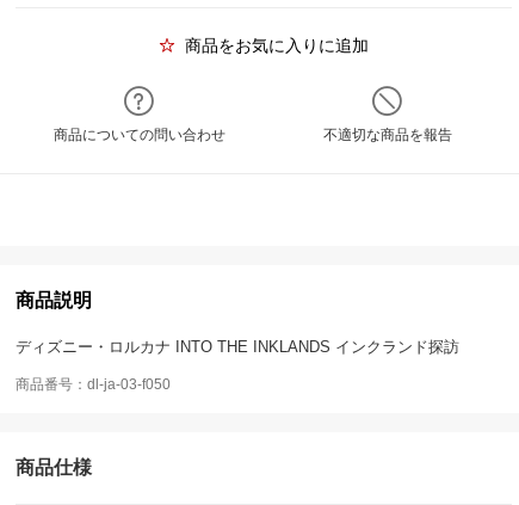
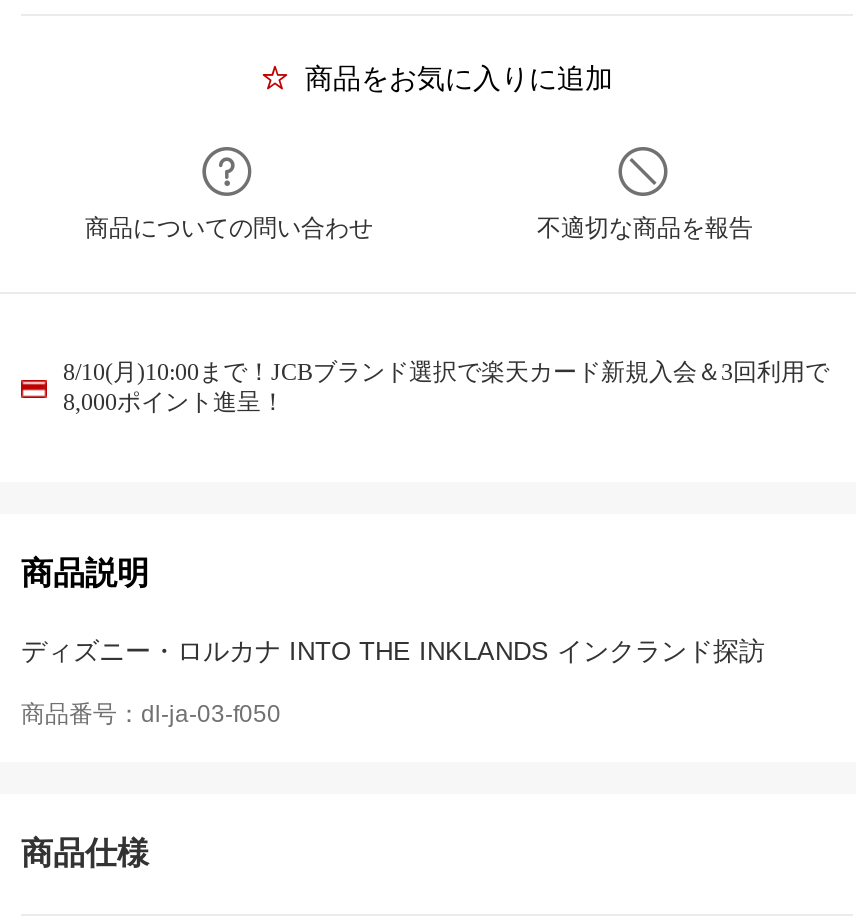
none -> [63,358,829,416] 8/10(月)10:00まで！JCBブランド選択で楽天カード新規入会＆3回利用で | 8,000ポイント進呈！

